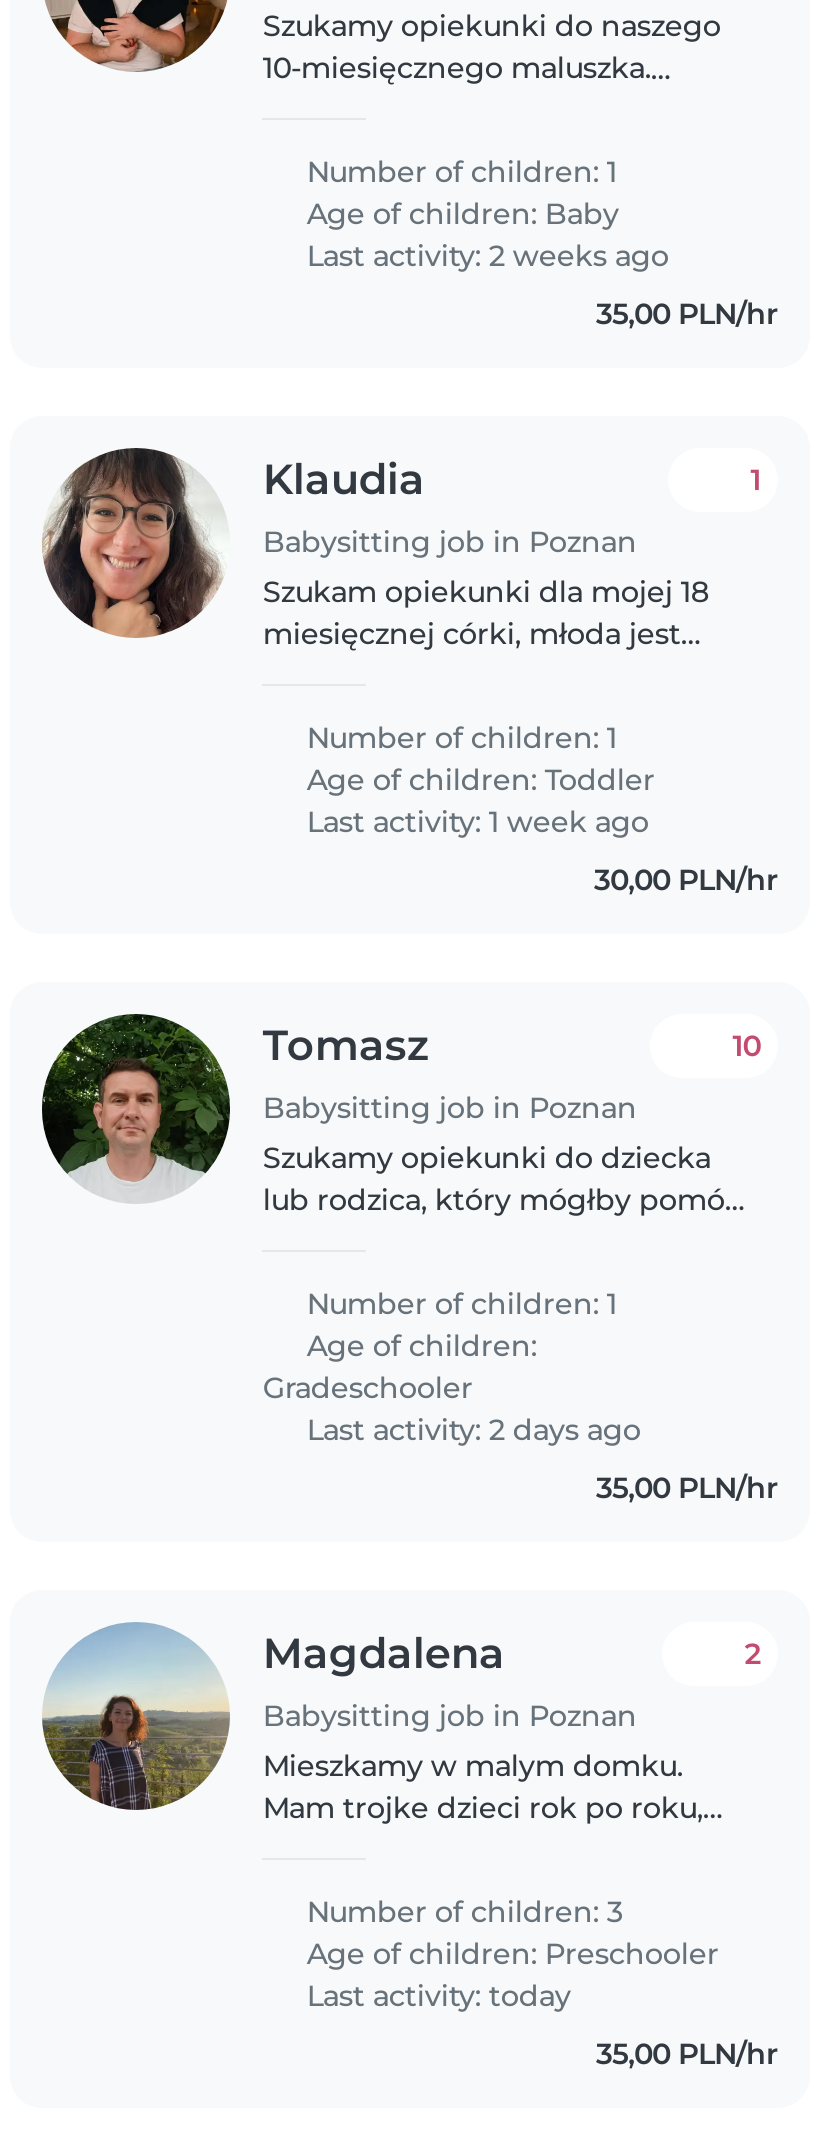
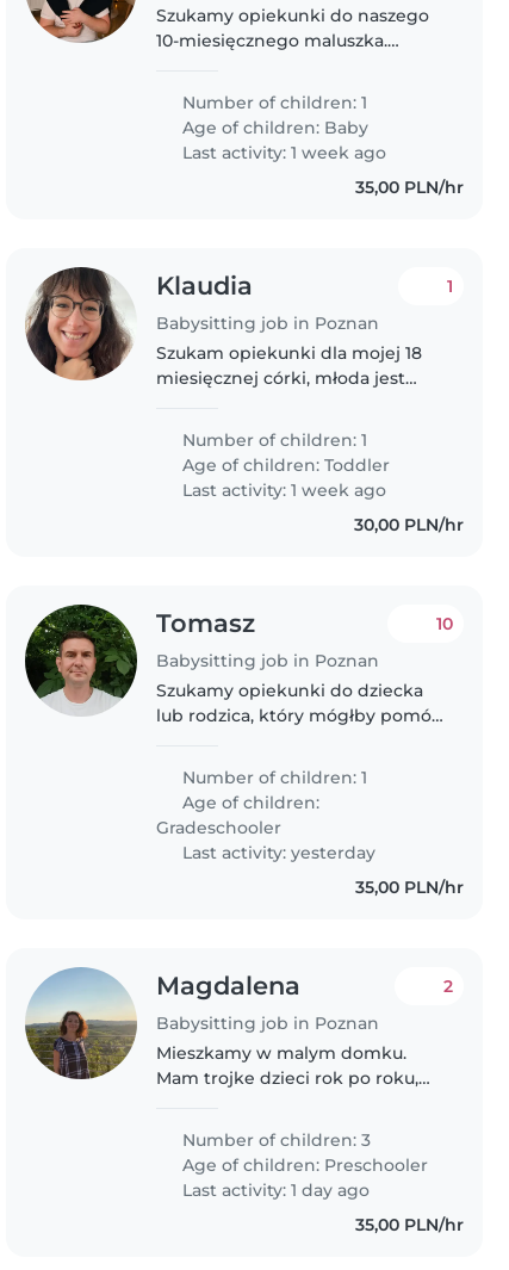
[299,238,669,274] Last activity: 2 weeks ago -> [178,142,387,164] Last activity: 1 week ago
[299,1412,641,1448] Last activity: 2 days ago -> [178,842,376,863] Last activity: yesterday
[299,1977,571,2013] Last activity: today -> [178,1179,370,1200] Last activity: 1 day ago

